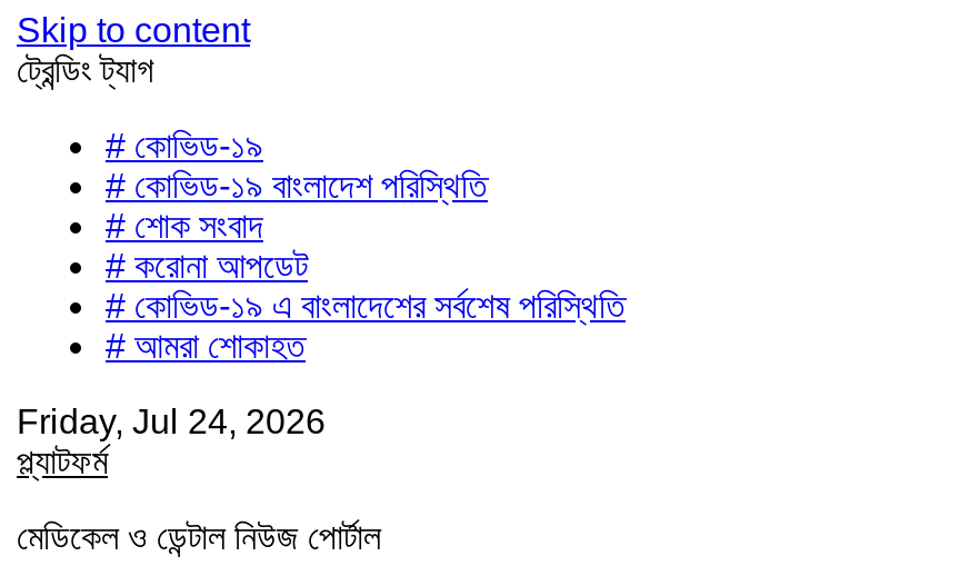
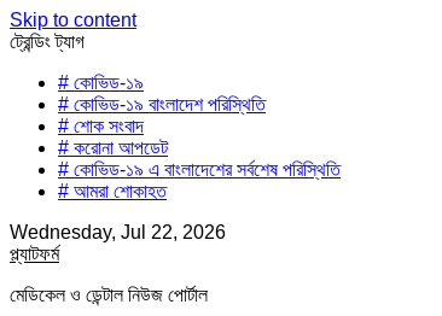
[17,403,326,440] Friday, Jul 24, 2026 -> [10,222,226,242] Wednesday, Jul 22, 2026

